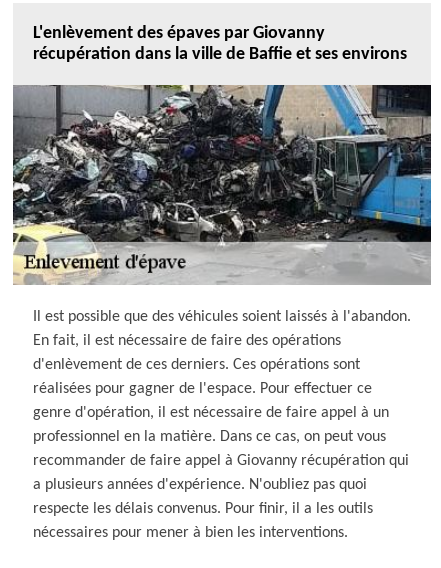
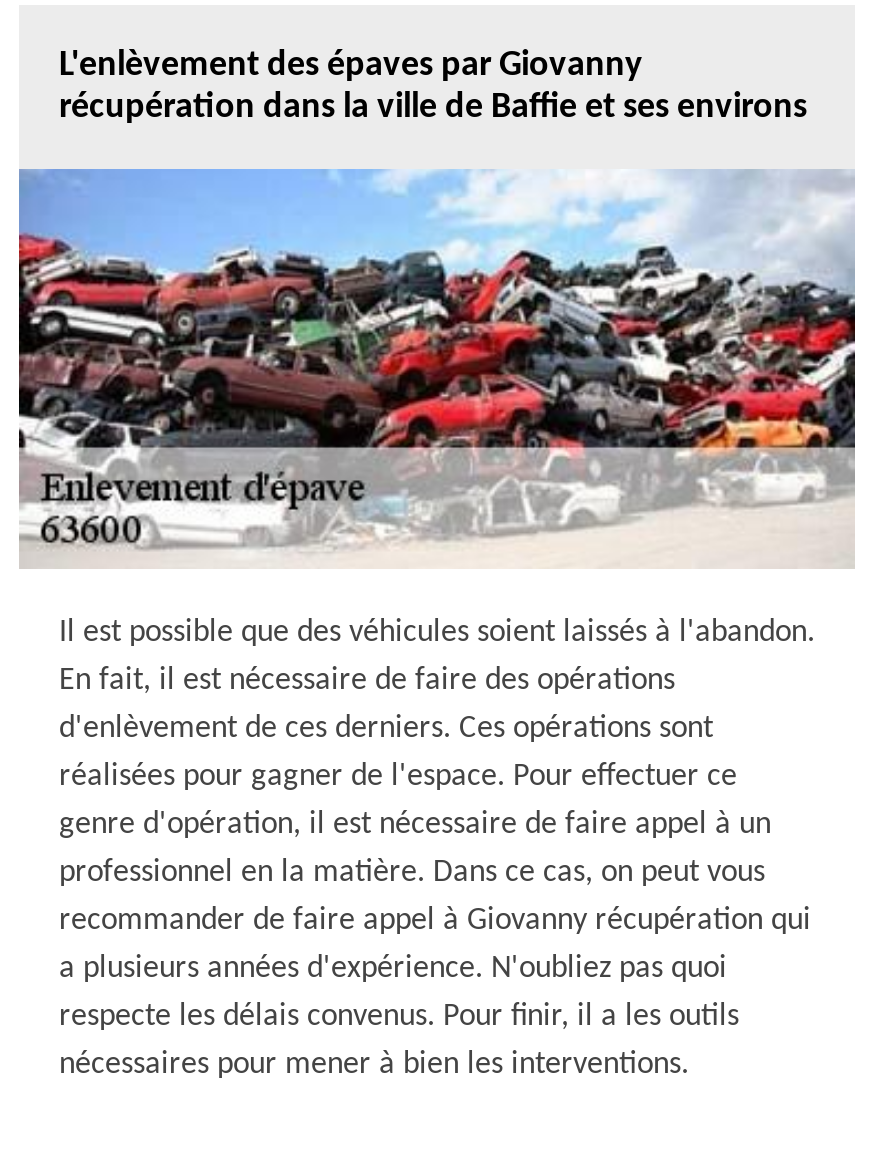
[12,84,432,285] [image] -> [17,169,857,567] [image]

